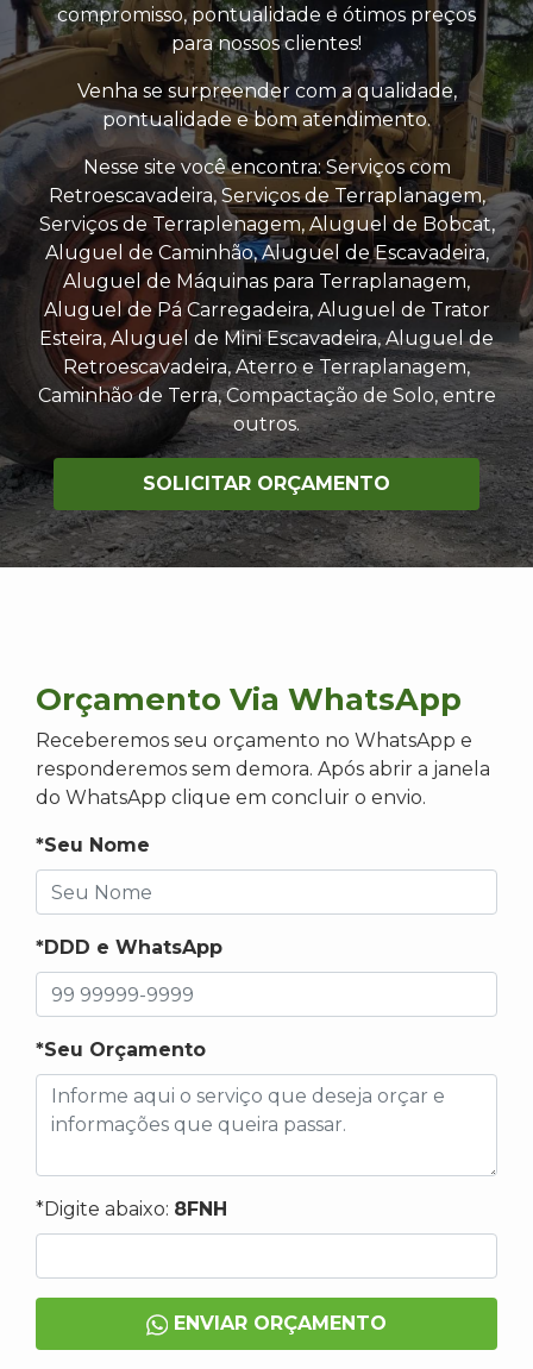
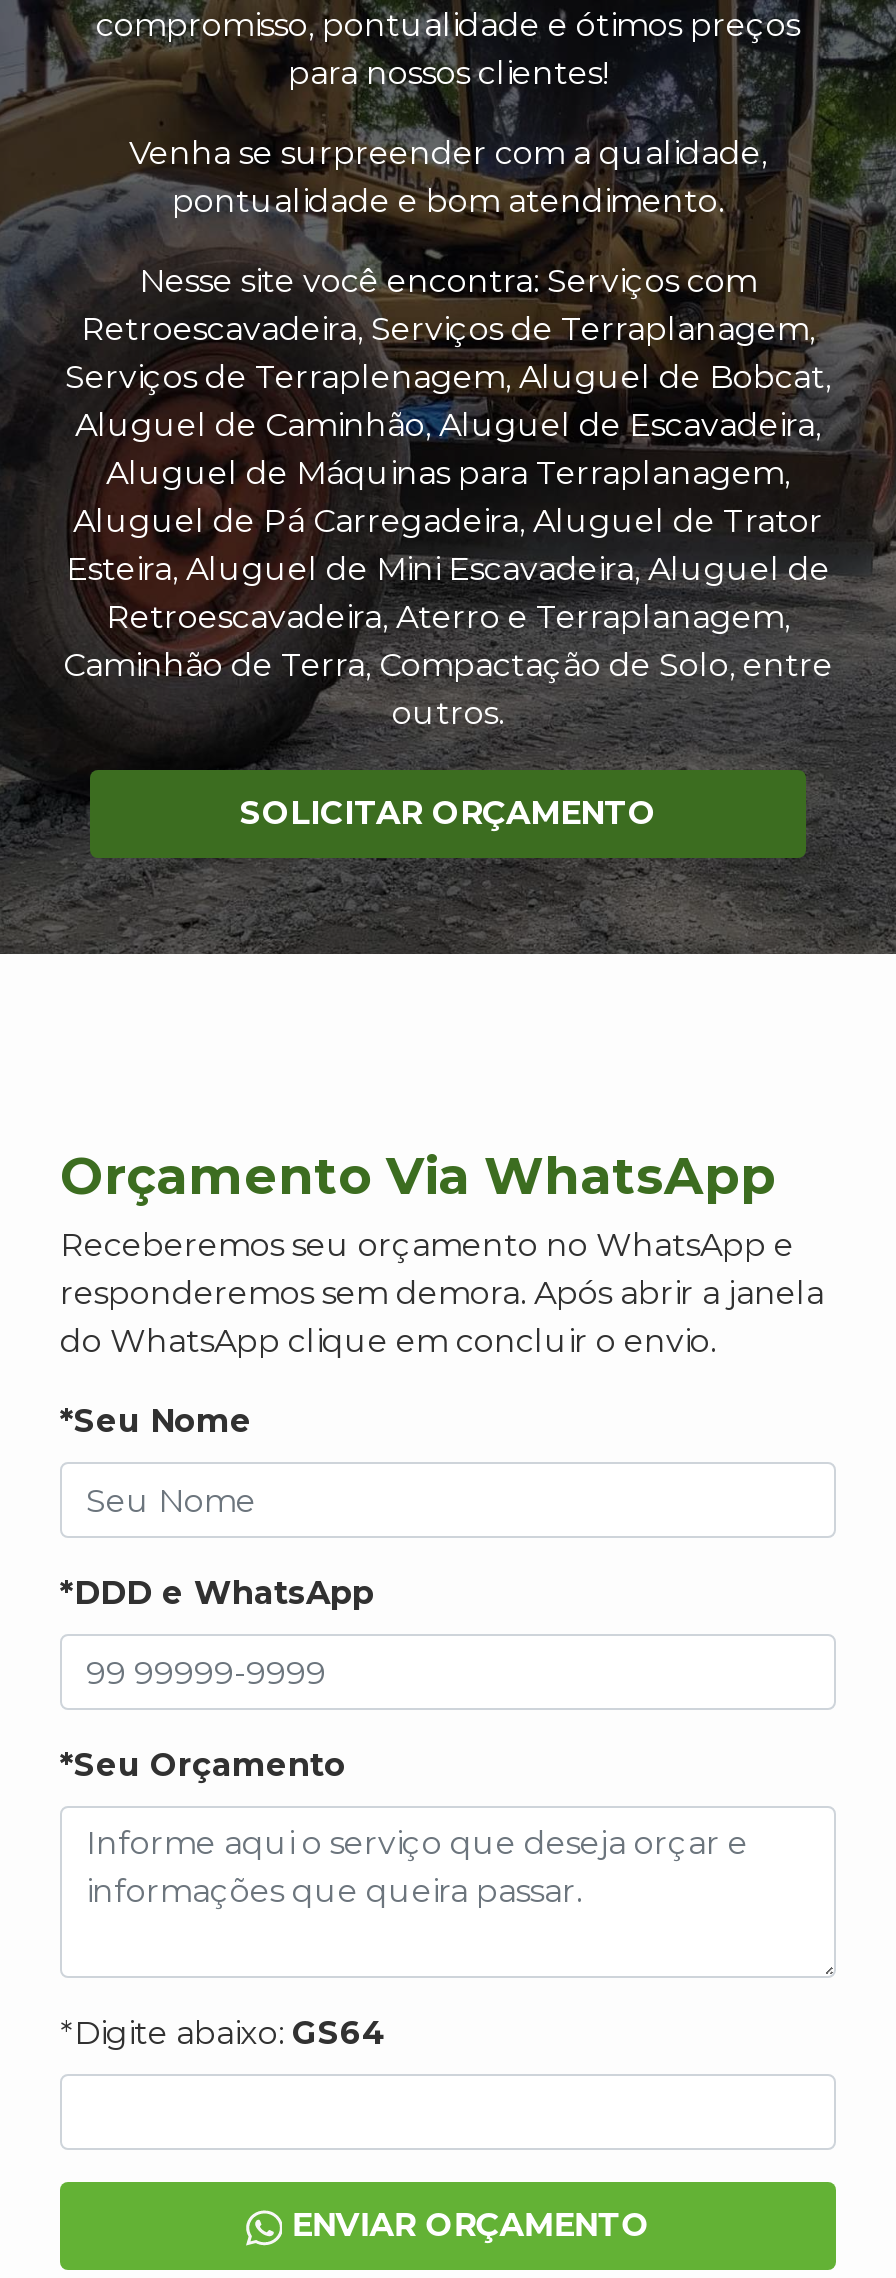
[36,1198,227,1221] *Digite abaixo: 8FNH -> [60,2014,386,2052] *Digite abaixo: GS64

